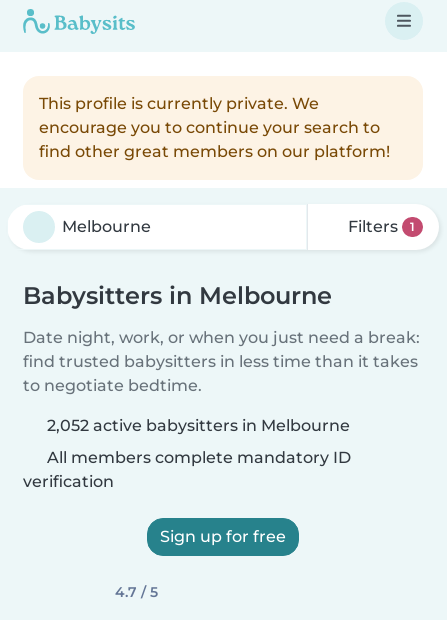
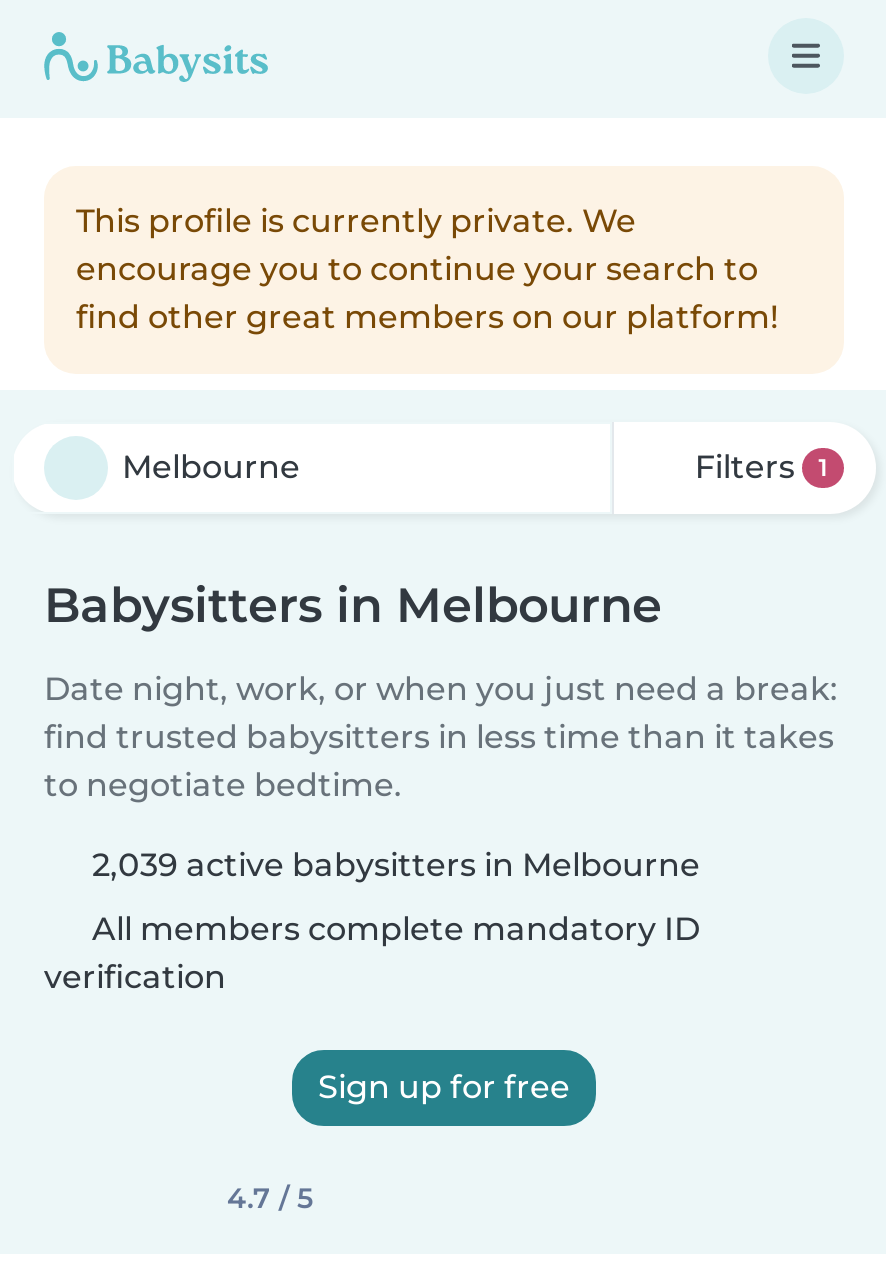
[47,416,350,435] 2,052 active babysitters in Melbourne -> [92,846,700,884] 2,039 active babysitters in Melbourne

